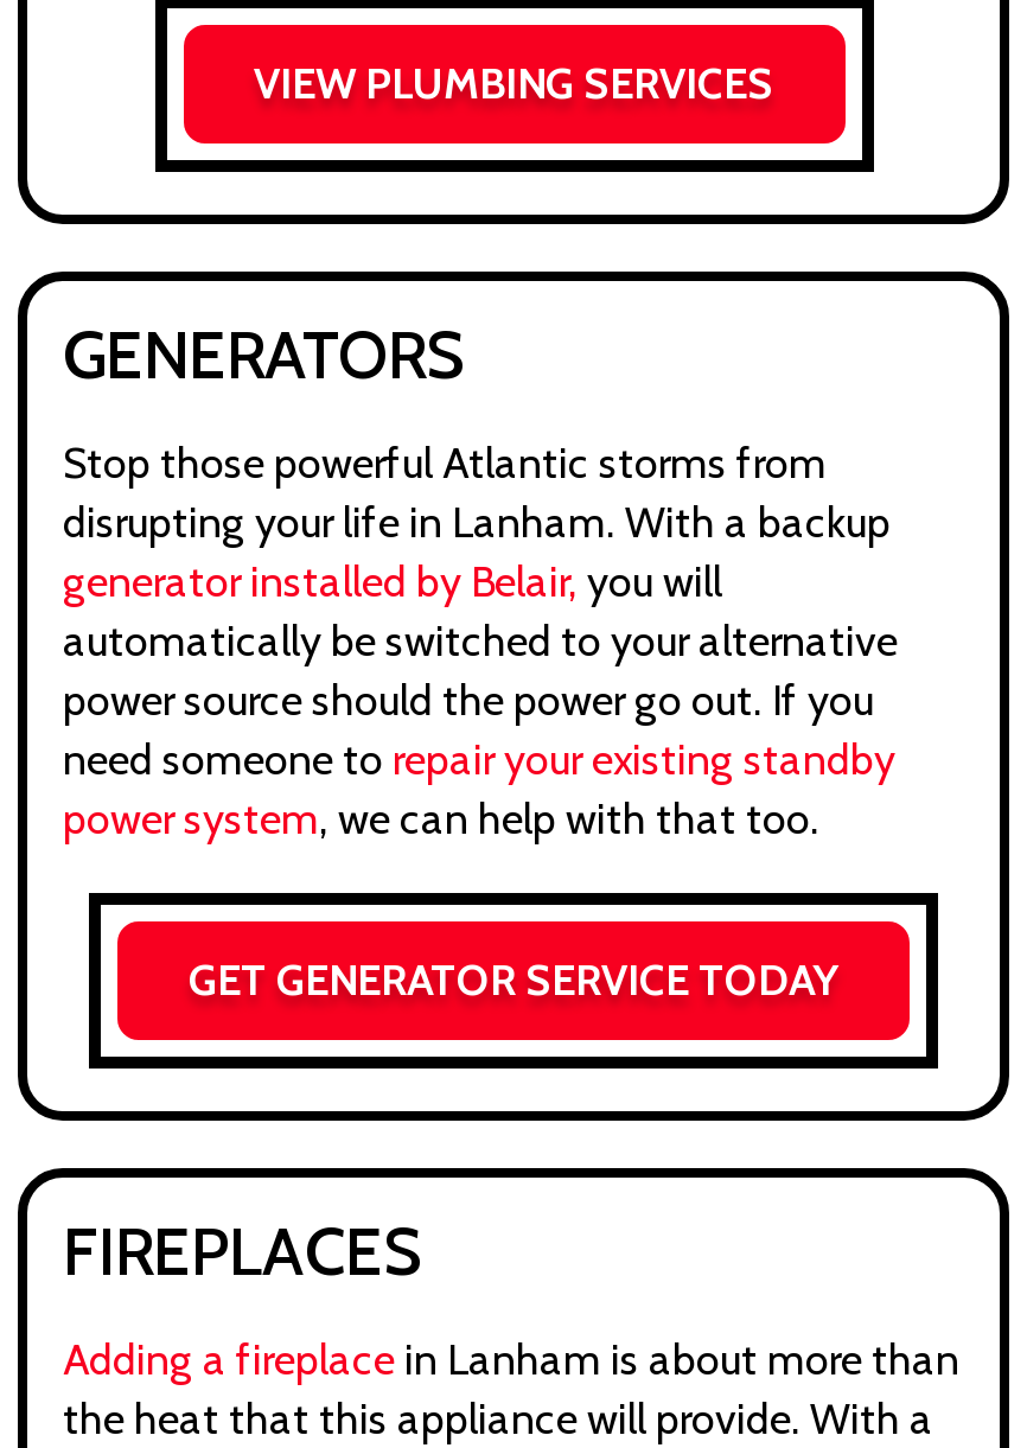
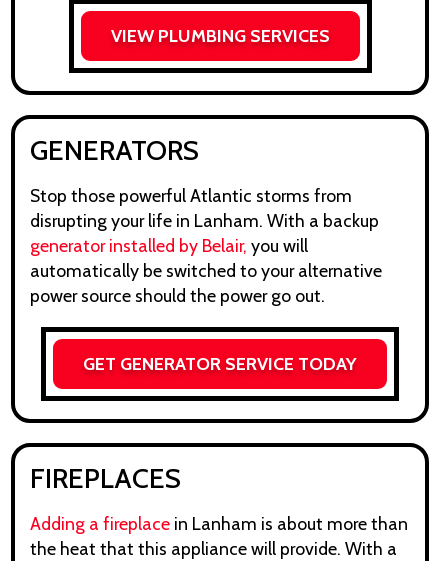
[63,674,895,842] power source should the power go out. If you | need someone to repair your existing standby | power system, we can help with that too. -> [30,285,325,306] power source should the power go out.

